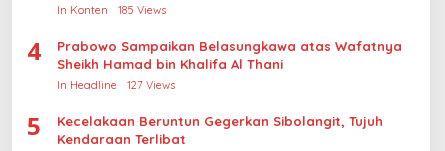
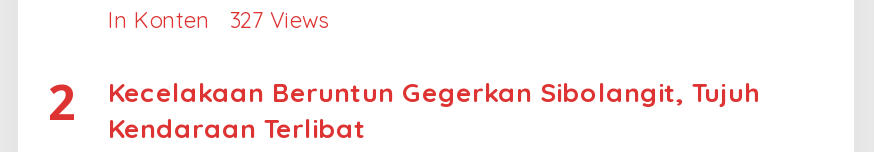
[27,3,402,142] 185 Views | 4 | Prabowo Sampaikan Belasungkawa atas Wafatnya | Sheikh Hamad bin Khalifa Al Thani | In Headline | 127 Views | 5 -> [48,7,328,135] 327 Views | 2

